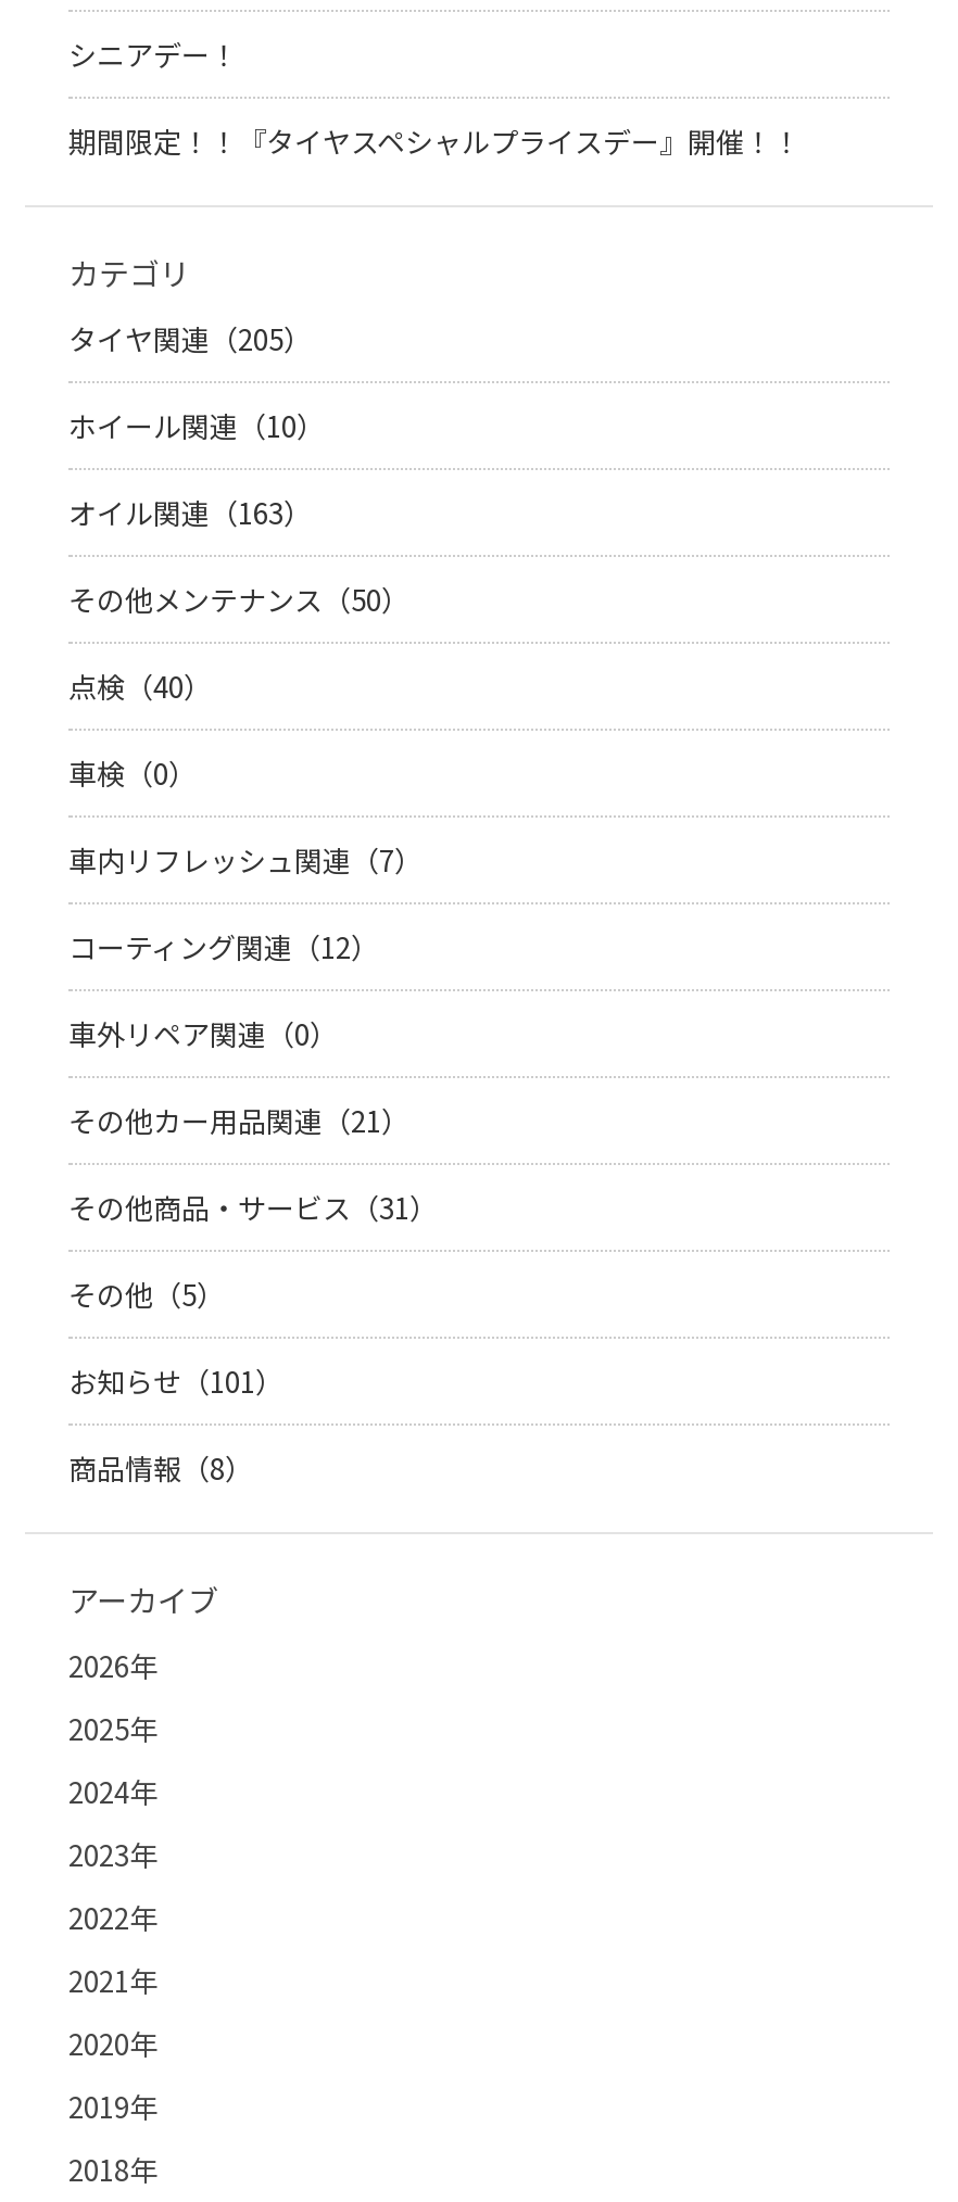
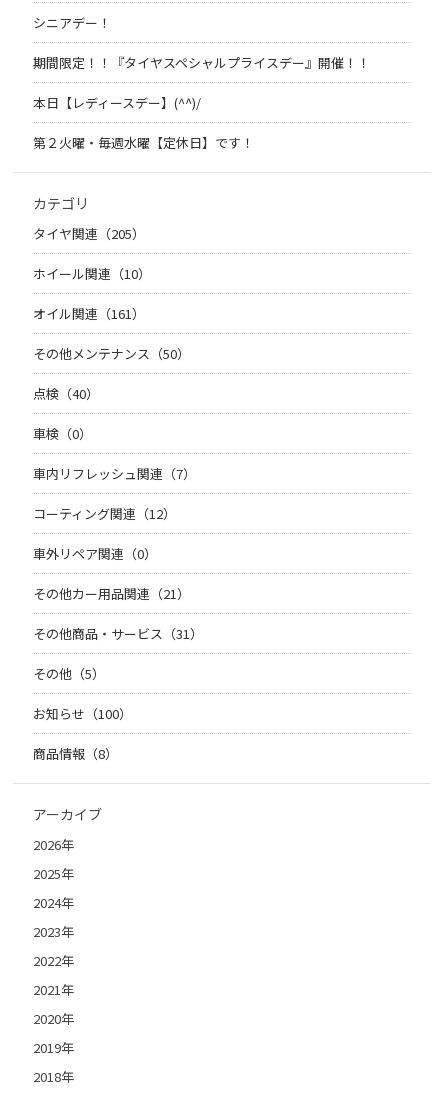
none -> [33,93,254,152] 本日【レディースデー】(^^)/ | 第２火曜・毎週水曜【定休日】です！
[68,493,312,534] オイル関連（163） -> [33,304,145,323] オイル関連（161）
[68,1361,283,1403] お知らせ（101） -> [33,704,132,723] お知らせ（100）

